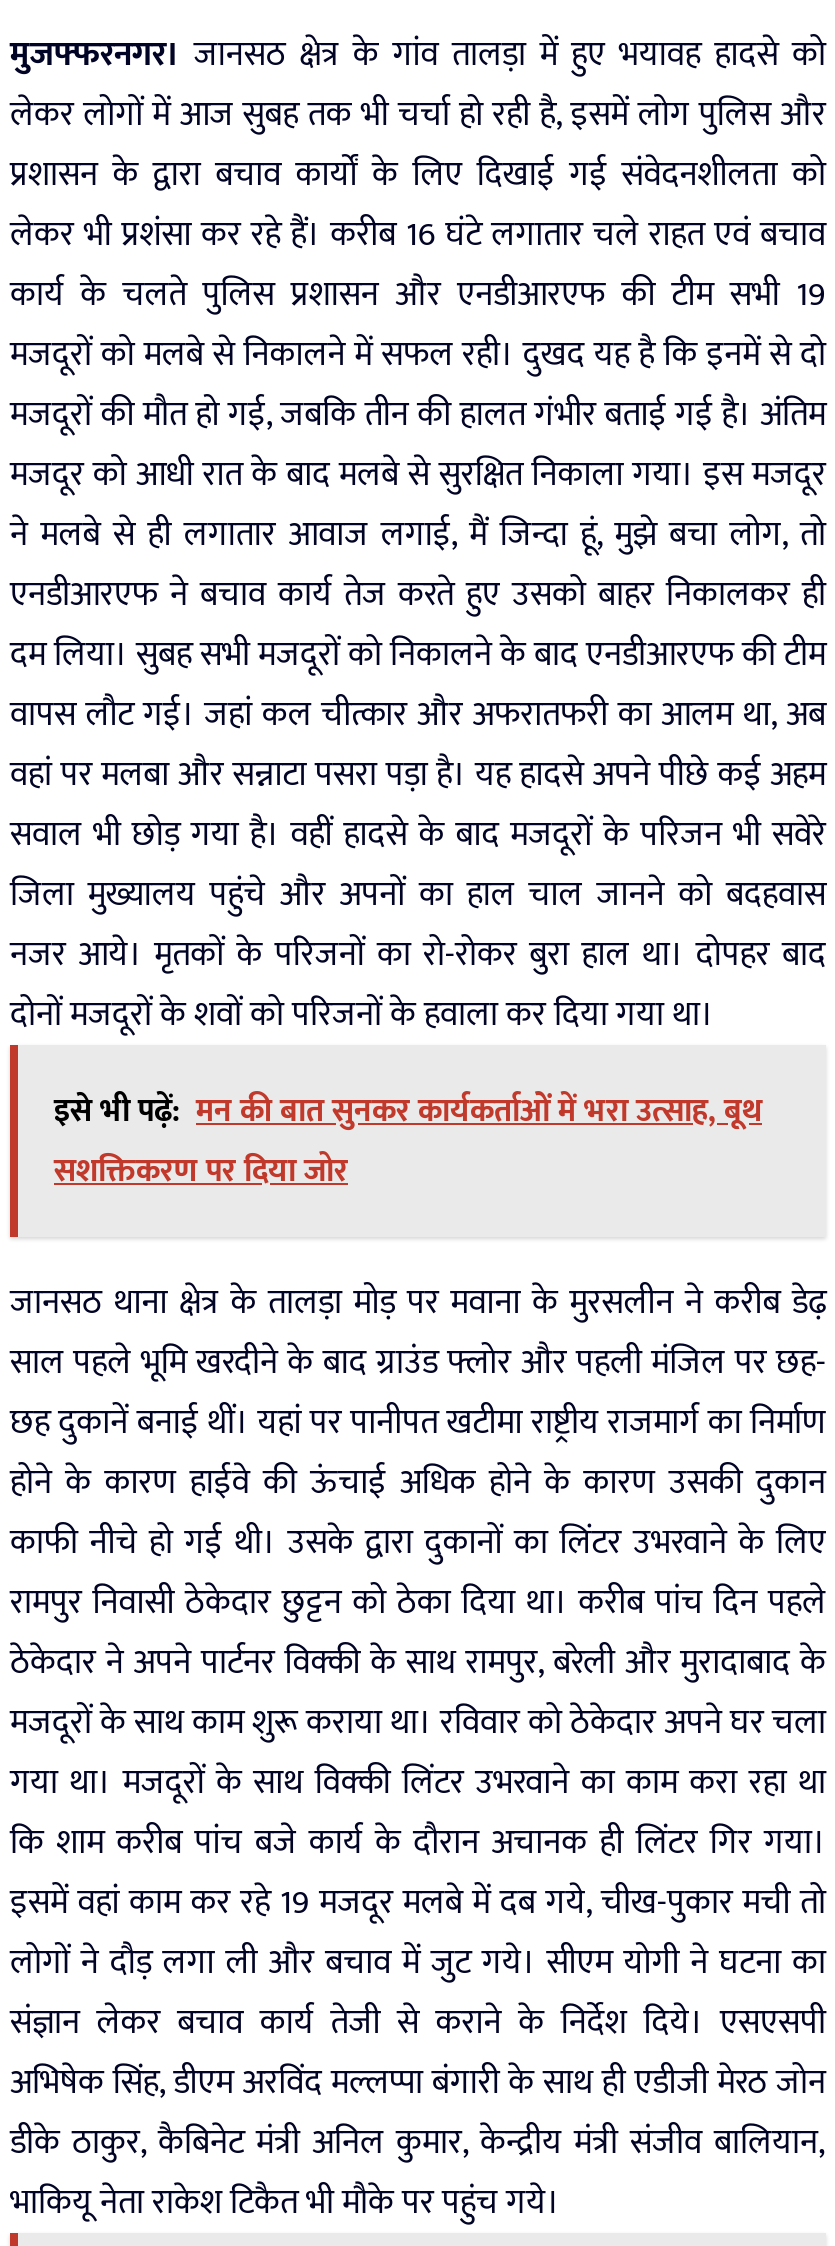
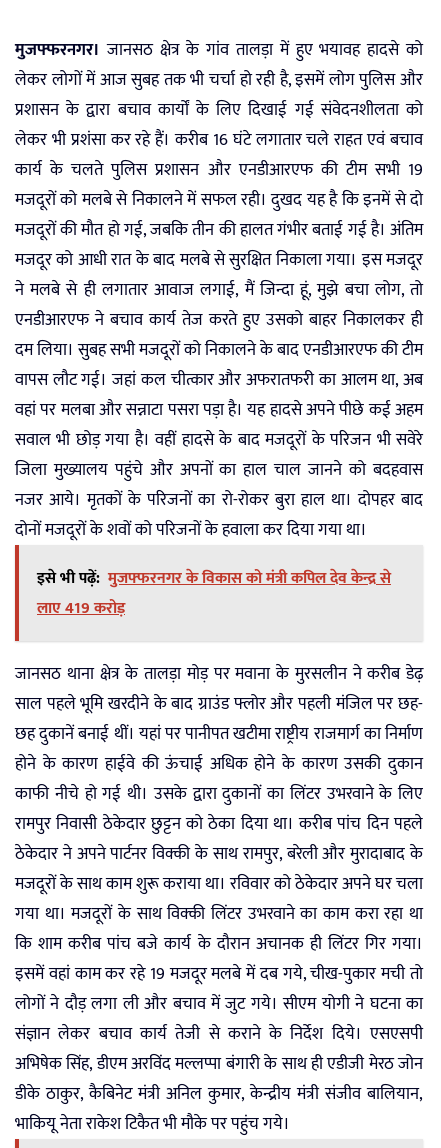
[54,1084,762,1198] इसे भी पढ़ें: मन की बात सुनकर कार्यकर्ताओं में भरा उत्साह, बूथ | सशक्तिकरण पर दिया जोर -> [37,565,391,622] इसे भी पढ़ें: मुजफ्फरनगर के विकास को मंत्री कपिल देव केन्द्र से | लाए 419 करोड़

